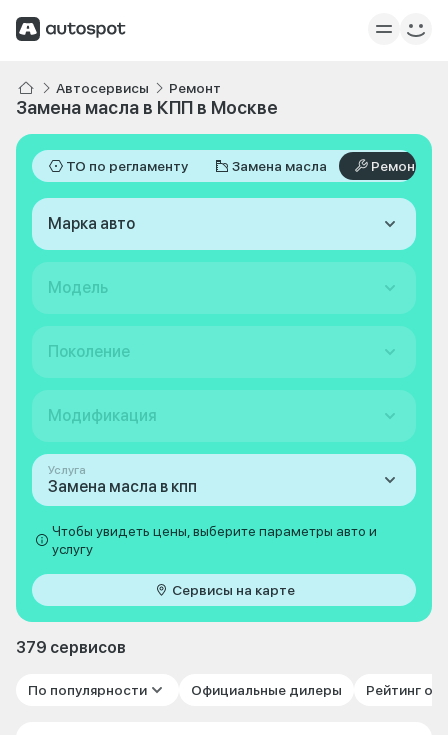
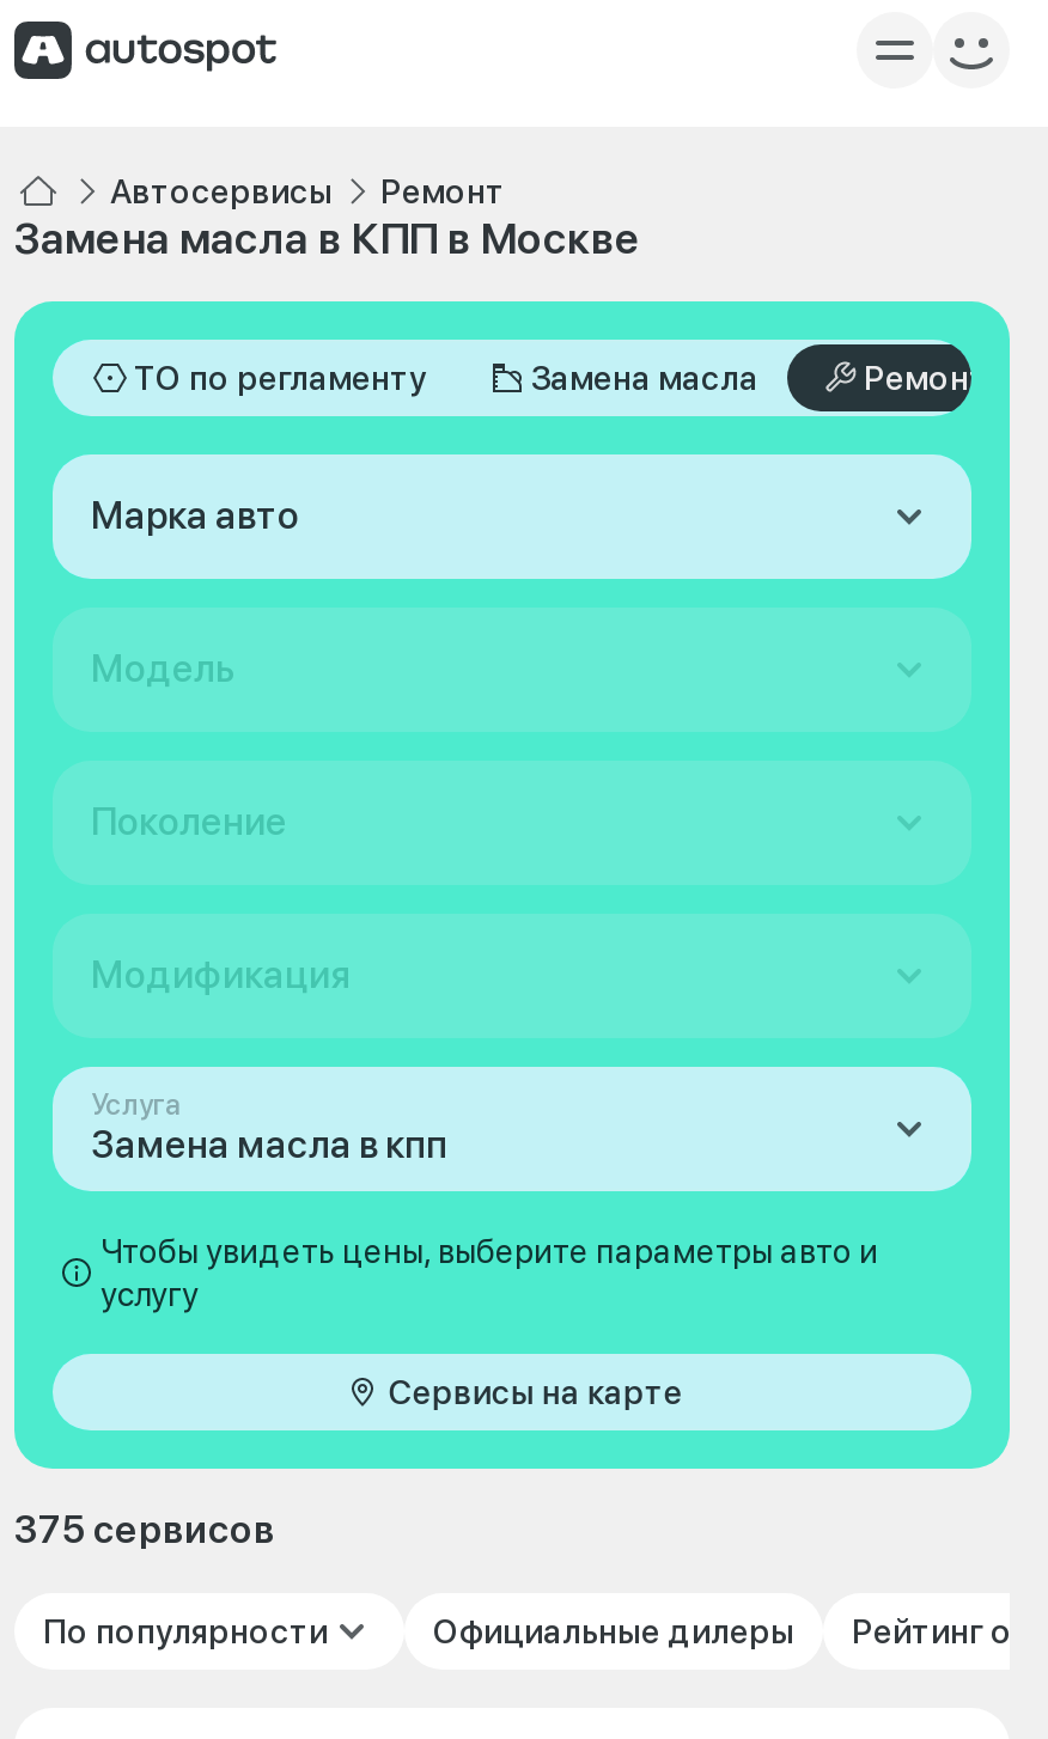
[16,638,126,657] 379 сервисов -> [14,1507,275,1552] 375 сервисов

